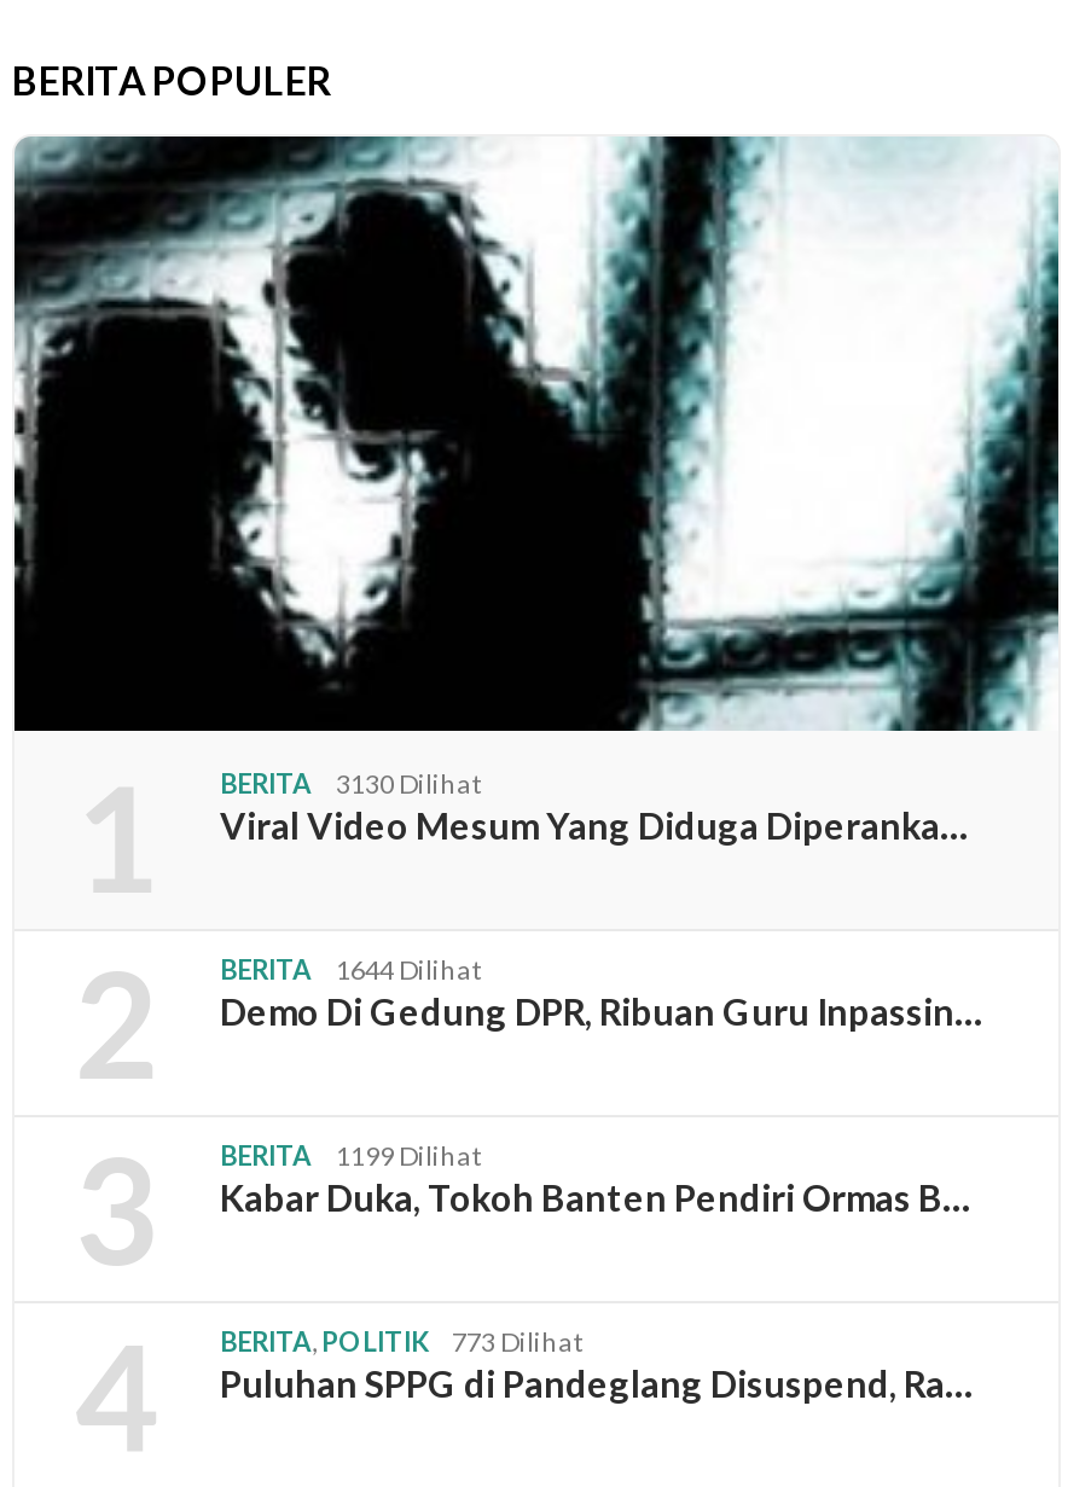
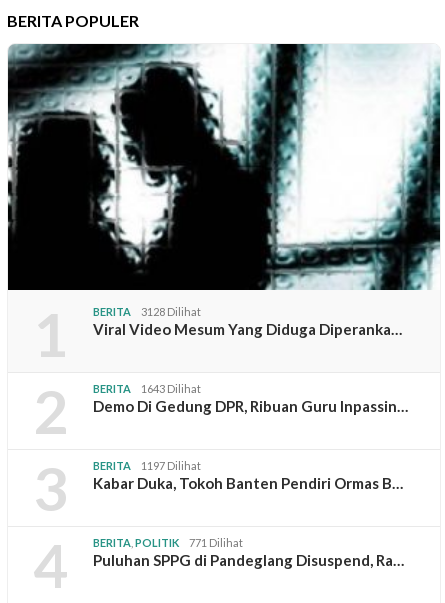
[220,766,481,797] BERITA 3130 Dilihat -> [93,305,201,318] BERITA 3128 Dilihat
[220,952,481,984] BERITA 1644 Dilihat -> [93,382,201,395] BERITA 1643 Dilihat
[220,1138,481,1170] BERITA 1199 Dilihat -> [93,459,201,472] BERITA 1197 Dilihat
[220,1324,582,1356] BERITA, POLITIK 773 Dilihat -> [93,536,243,549] BERITA, POLITIK 771 Dilihat

